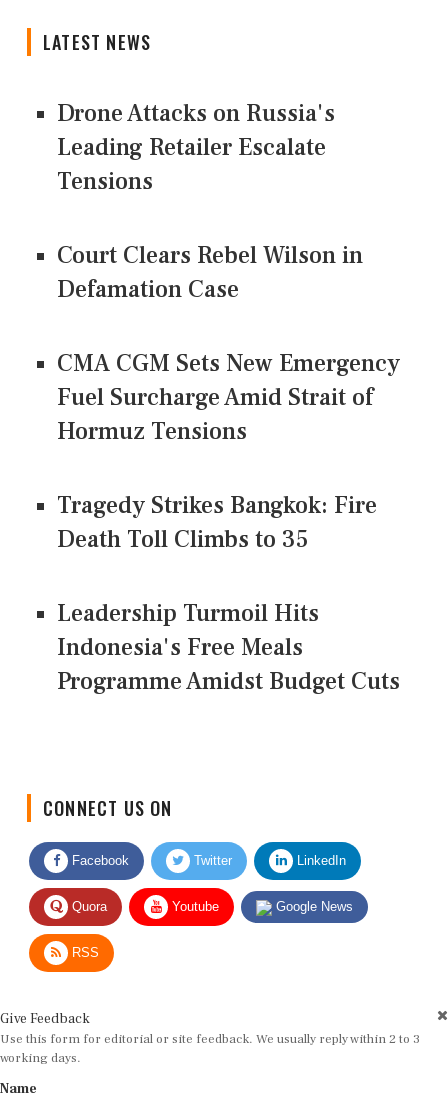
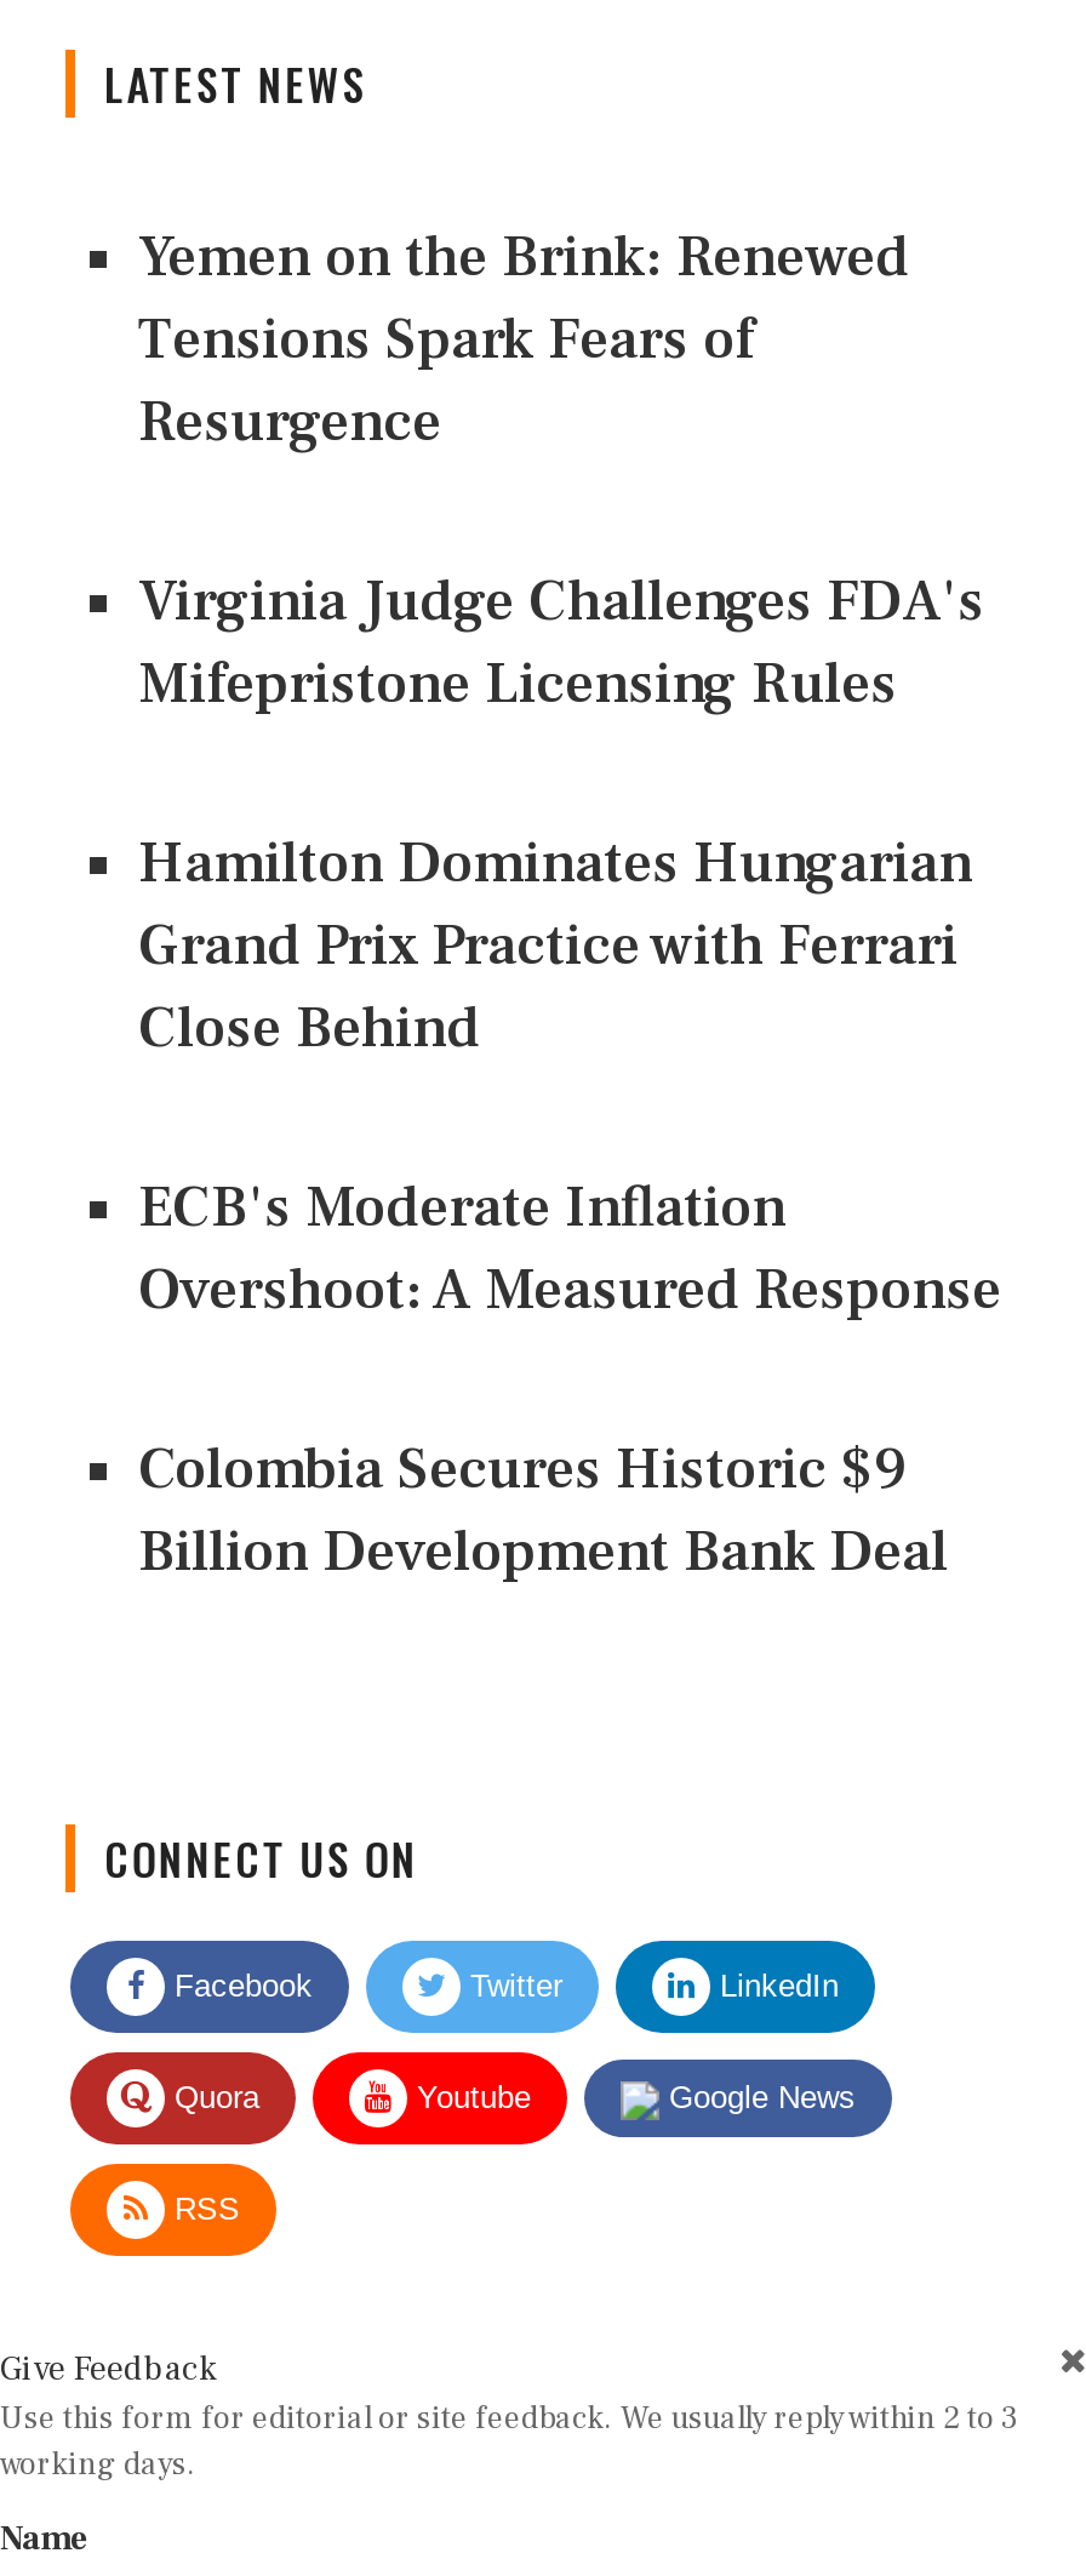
[57,98,335,197] Drone Attacks on Russia's | Leading Retailer Escalate | Tensions -> [138,219,909,459] Yemen on the Brink: Renewed | Tensions Spark Fears of | Resurgence
[57,240,363,305] Court Clears Rebel Wilson in | Defamation Case -> [138,564,984,721] Virginia Judge Challenges FDA's | Mifepristone Licensing Rules
[57,348,400,447] CMA CGM Sets New Emergency | Fuel Surcharge Amid Strait of | Hormuz Tensions -> [138,826,972,1066] Hamilton Dominates Hungarian | Grand Prix Practice with Ferrari | Close Behind
[57,490,377,555] Tragedy Strikes Bangkok: Fire | Death Toll Climbs to 35 -> [138,1170,1001,1327] ECB's Moderate Inflation | Overshoot: A Measured Response
[57,598,400,697] Leadership Turmoil Hits | Indonesia's Free Meals | Programme Amidst Budget Cuts -> [138,1432,948,1589] Colombia Secures Historic $9 | Billion Development Bank Deal

